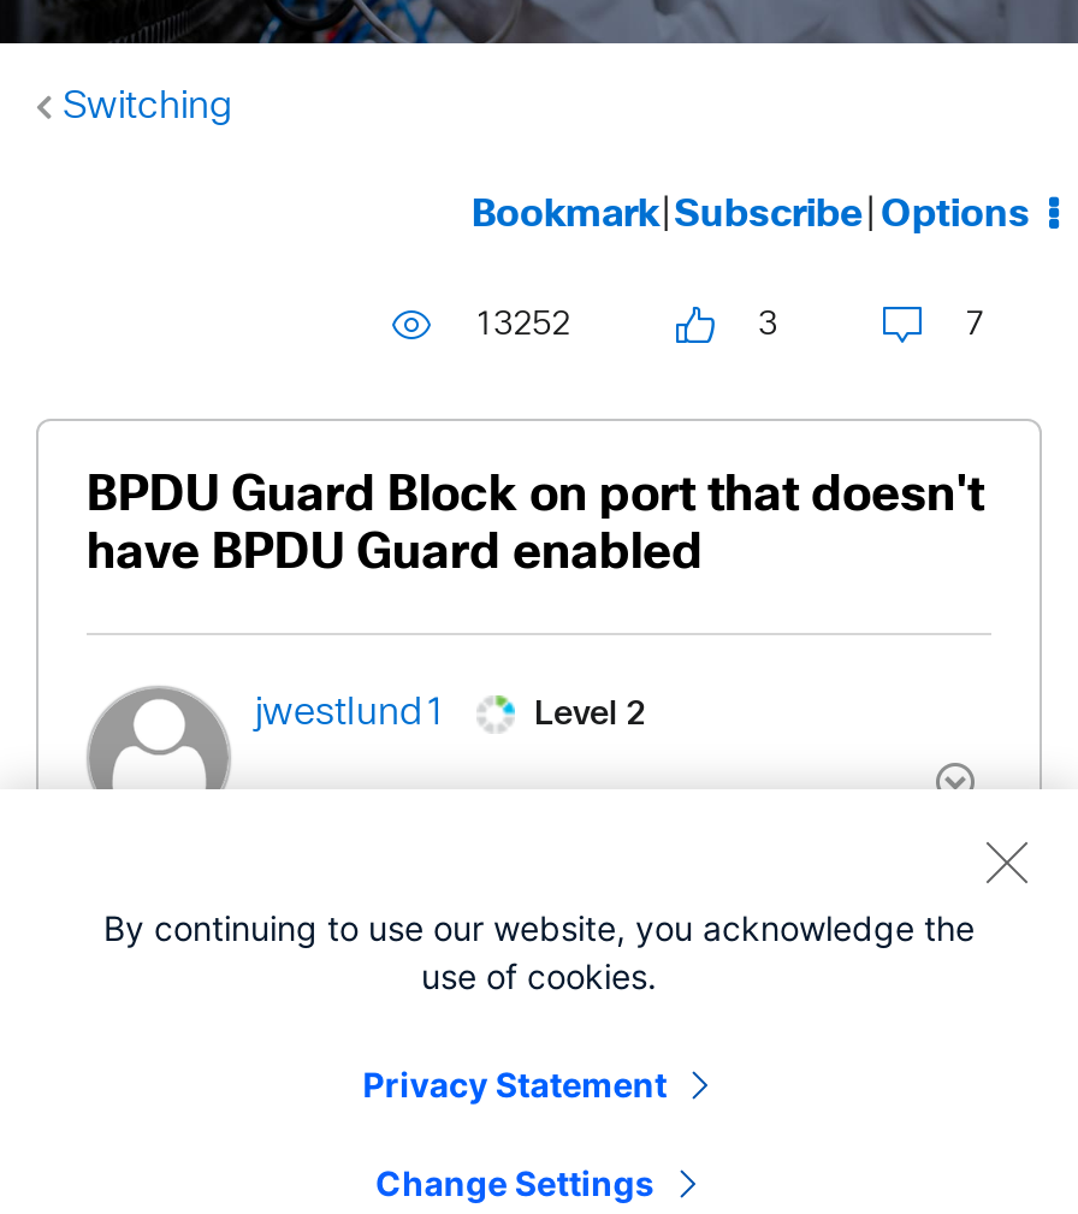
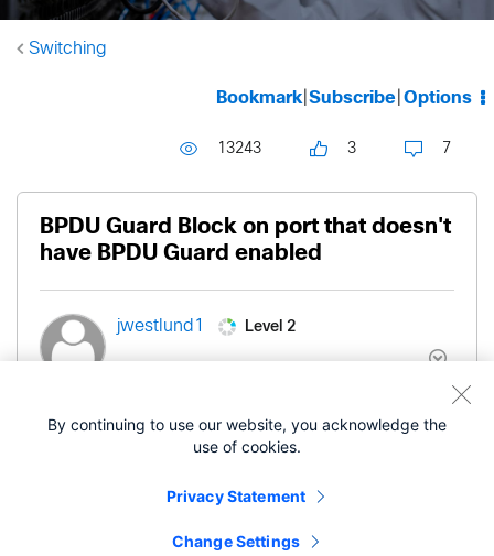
[474,310,570,342] 13252 -> [217,142,261,156] 13243

